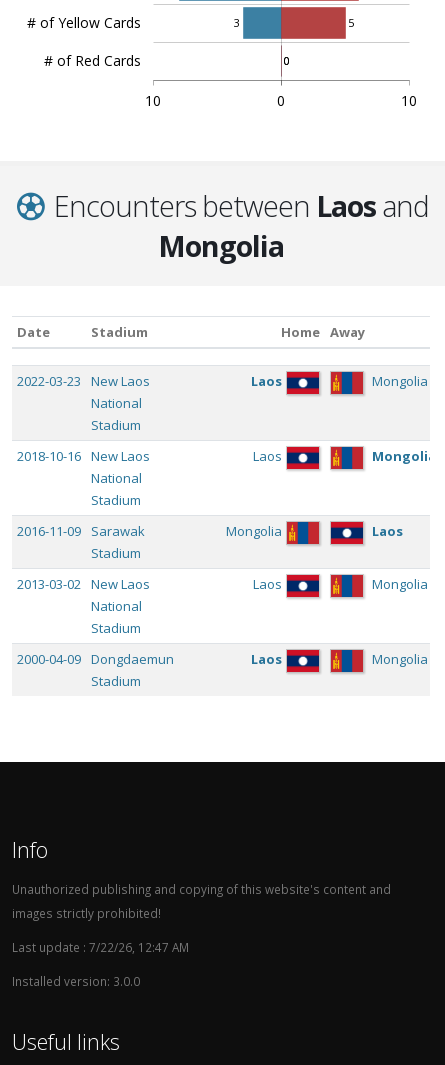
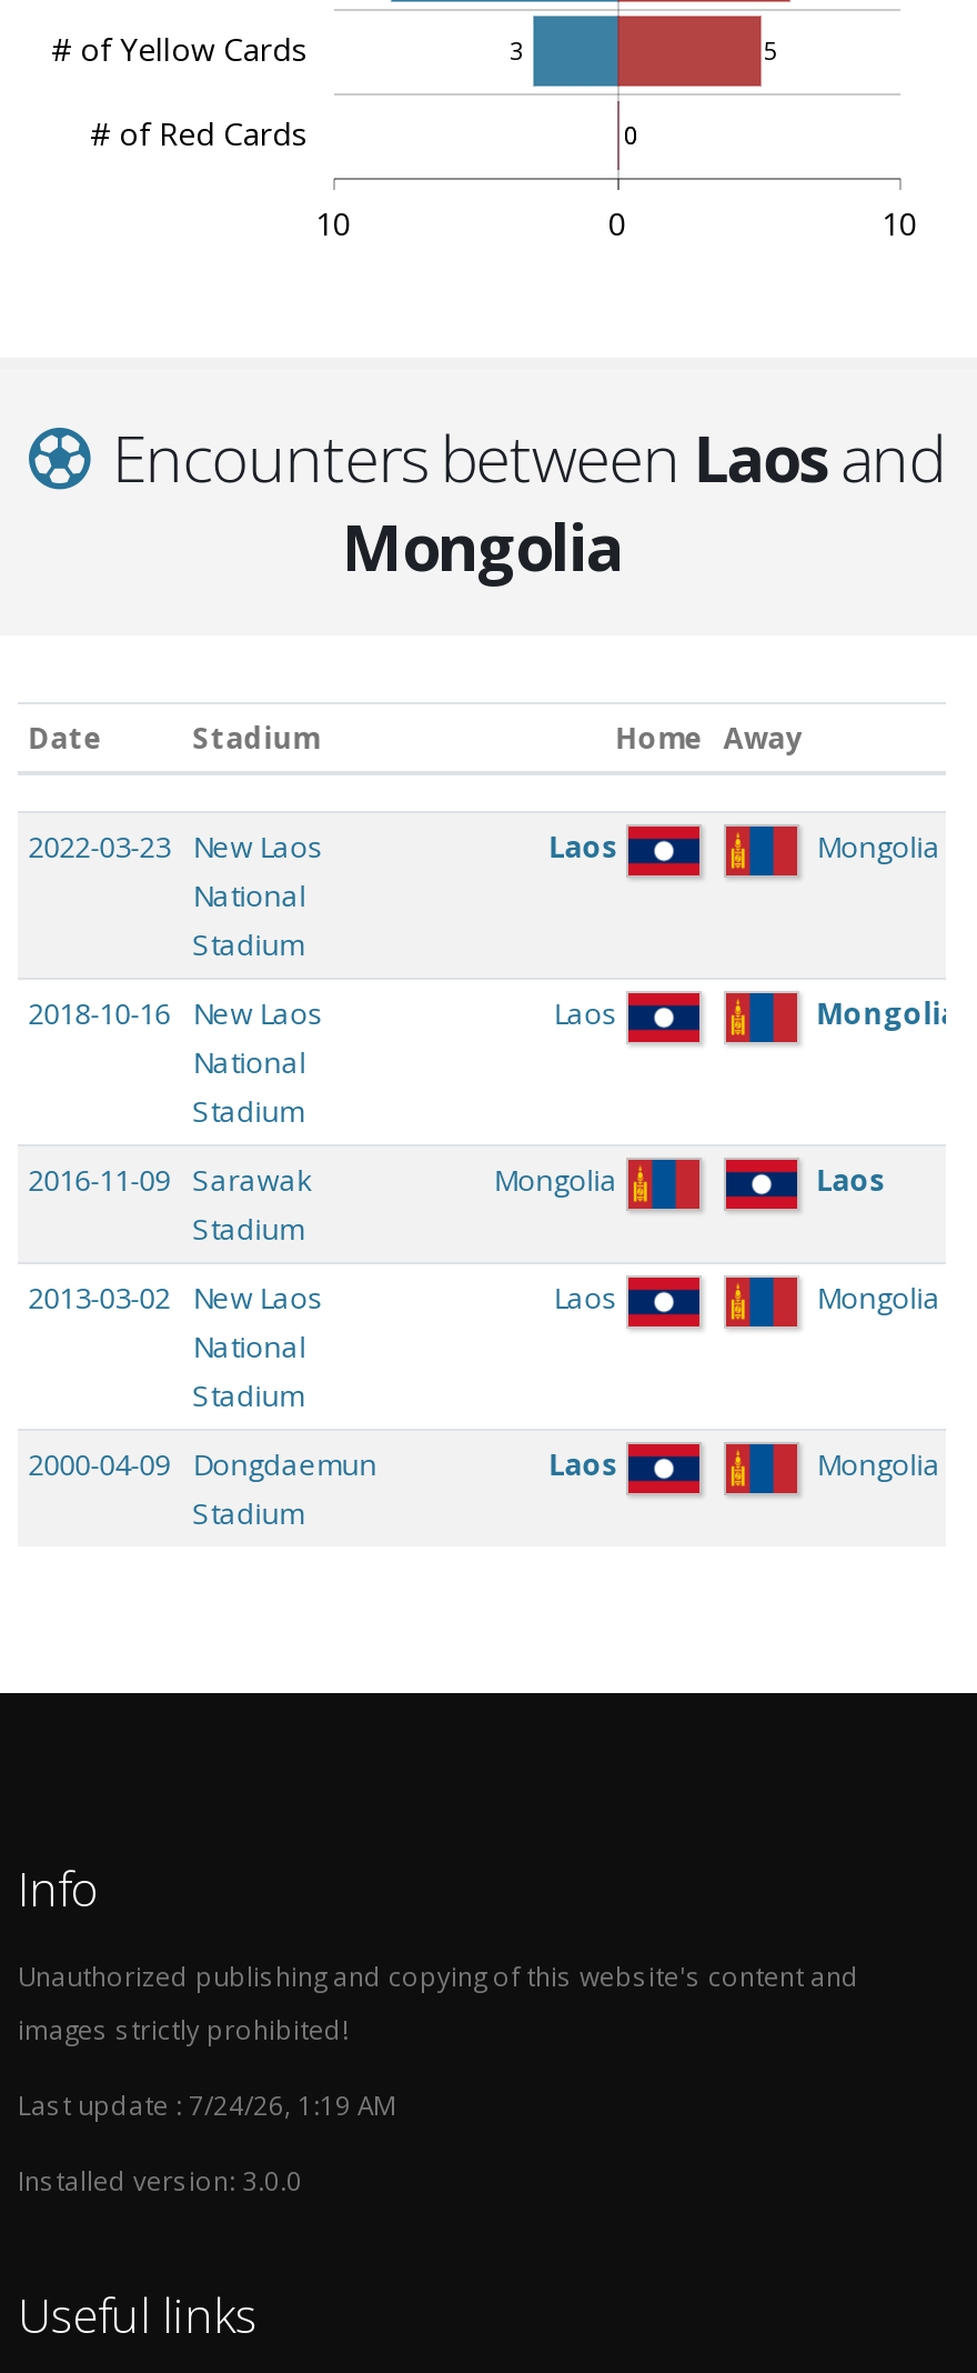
[12,939,189,955] Last update : 7/22/26, 12:47 AM -> [18,2086,395,2122] Last update : 7/24/26, 1:19 AM

